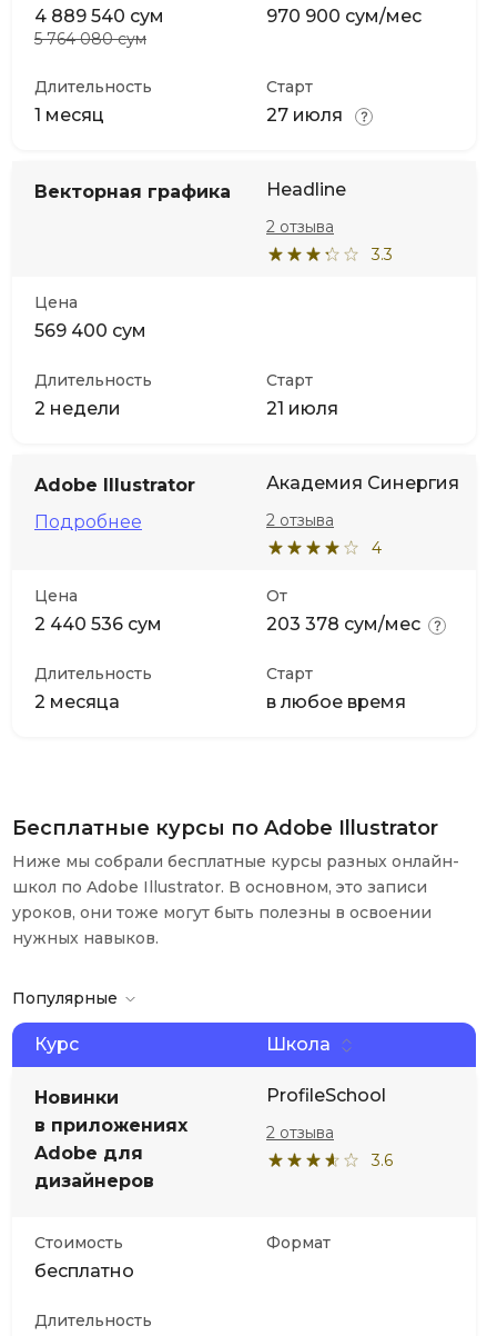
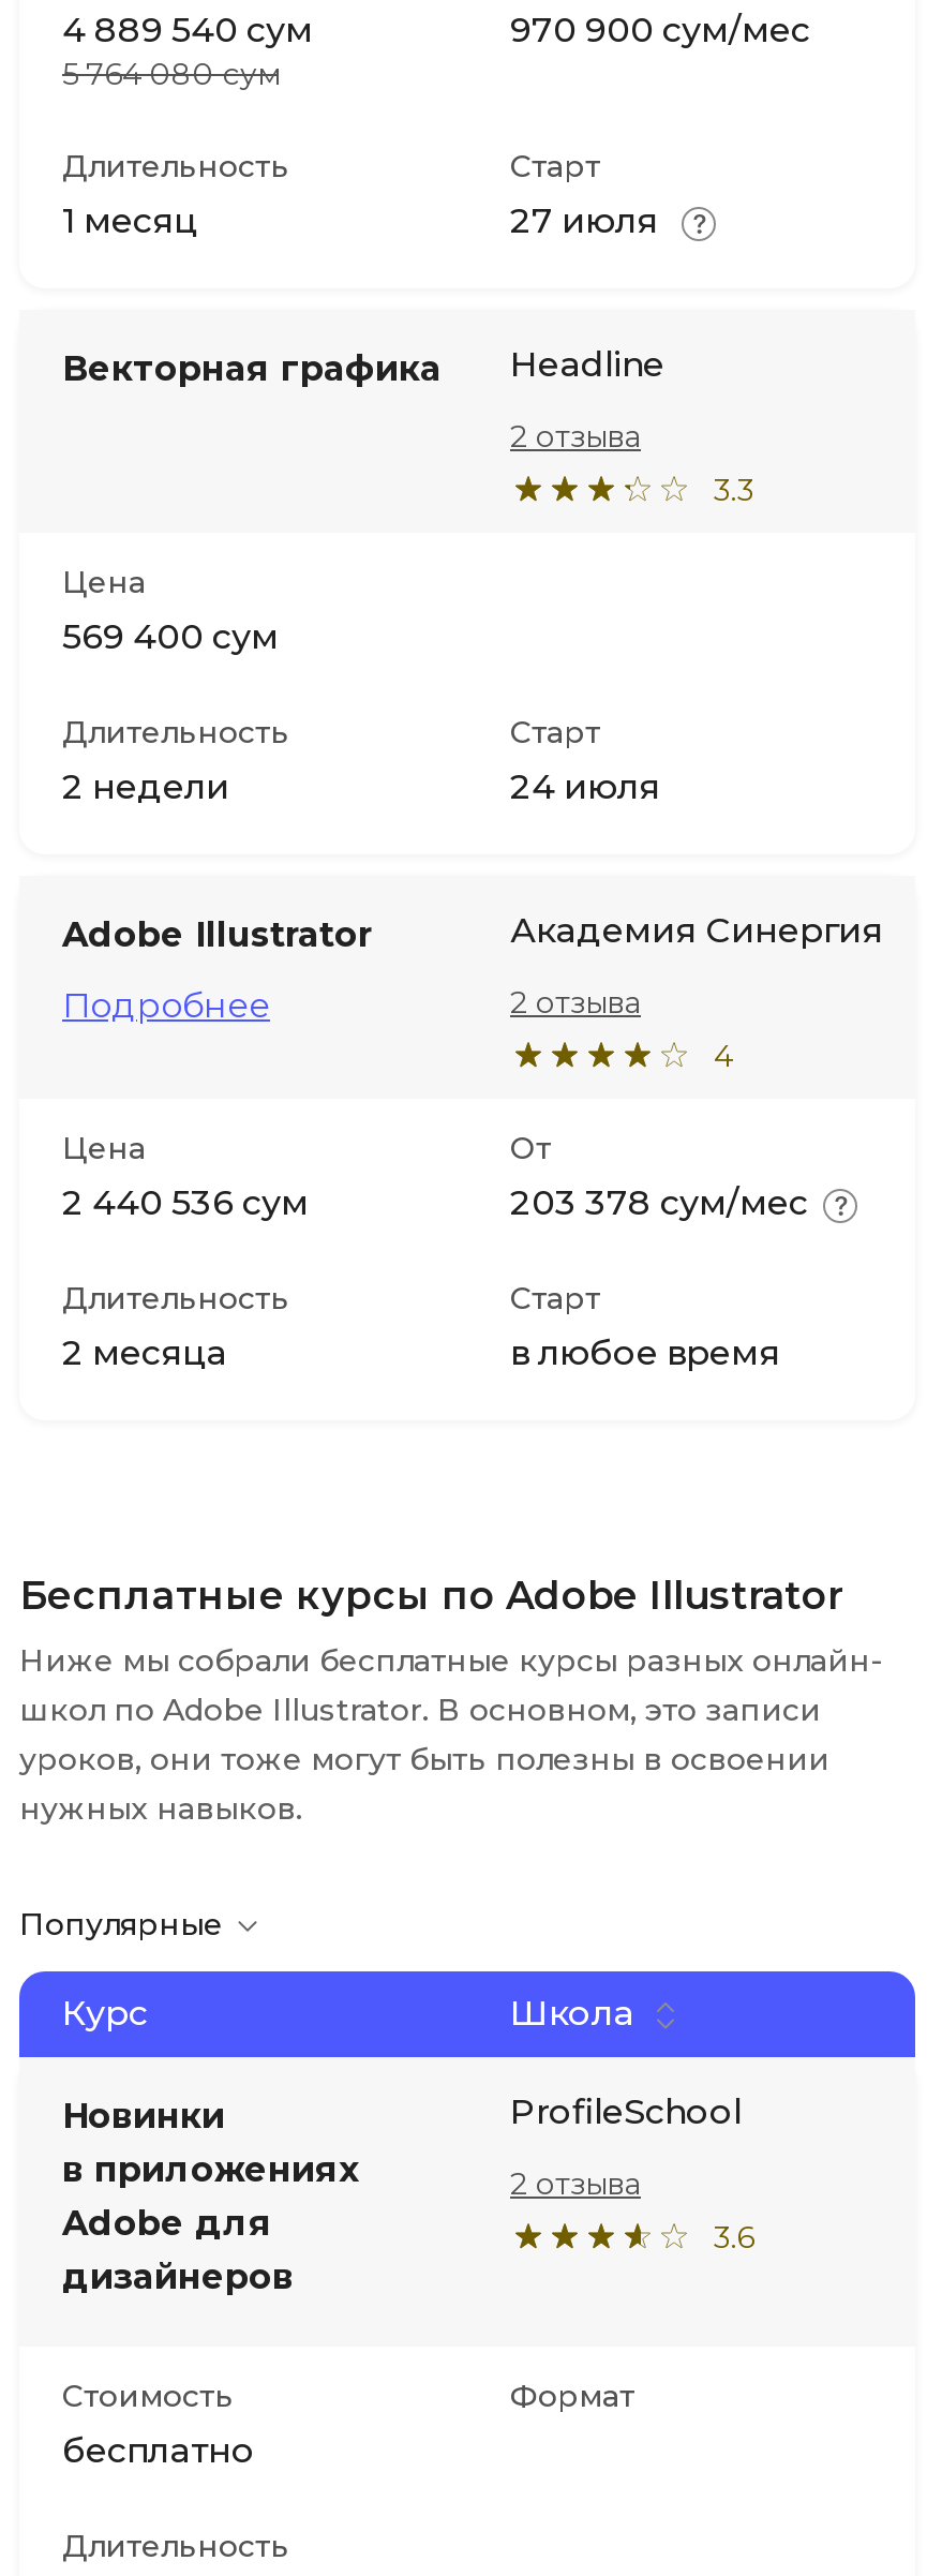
[266,398,338,419] 21 июля -> [510,766,660,807] 24 июля

